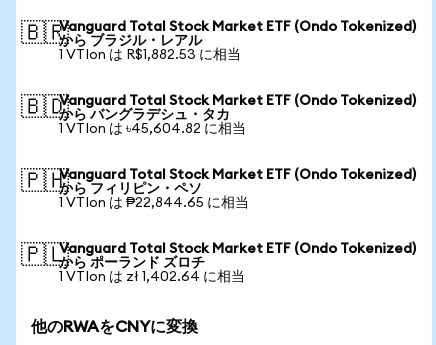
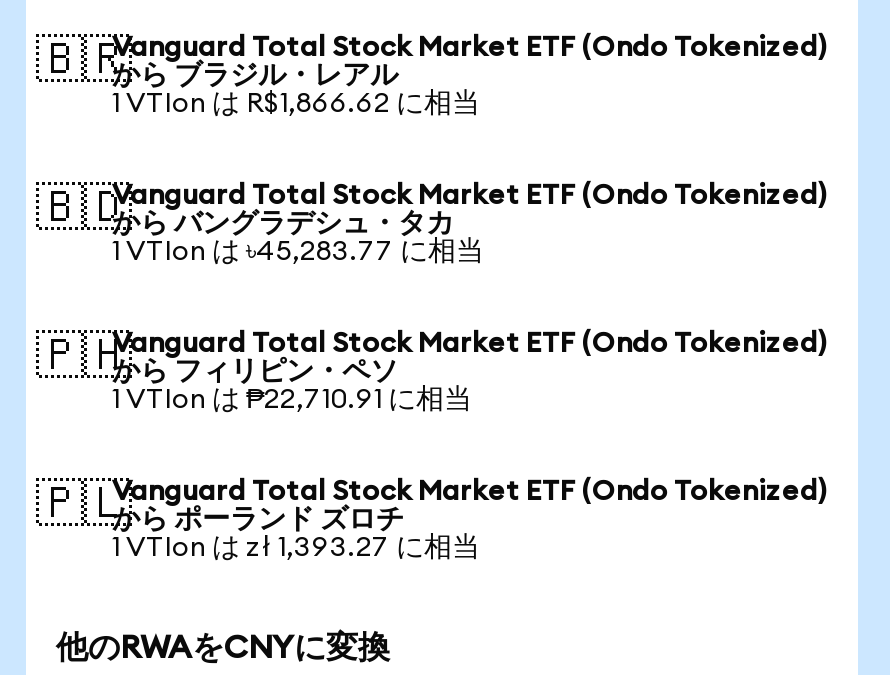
[59,48,241,62] 1 VTIon は R$1,882.53 に相当 -> [112,90,480,118] 1 VTIon は R$1,866.62 に相当
[59,122,246,136] 1 VTIon は ৳45,604.82 に相当 -> [112,238,484,266] 1 VTIon は ৳45,283.77 に相当
[59,196,249,210] 1 VTIon は ₱22,844.65 に相当 -> [112,386,472,414] 1 VTIon は ₱22,710.91 に相当
[59,270,245,284] 1 VTIon は zł 1,402.64 に相当 -> [112,534,480,562] 1 VTIon は zł 1,393.27 に相当

